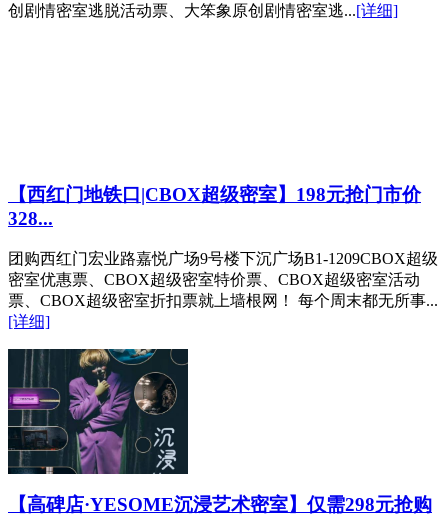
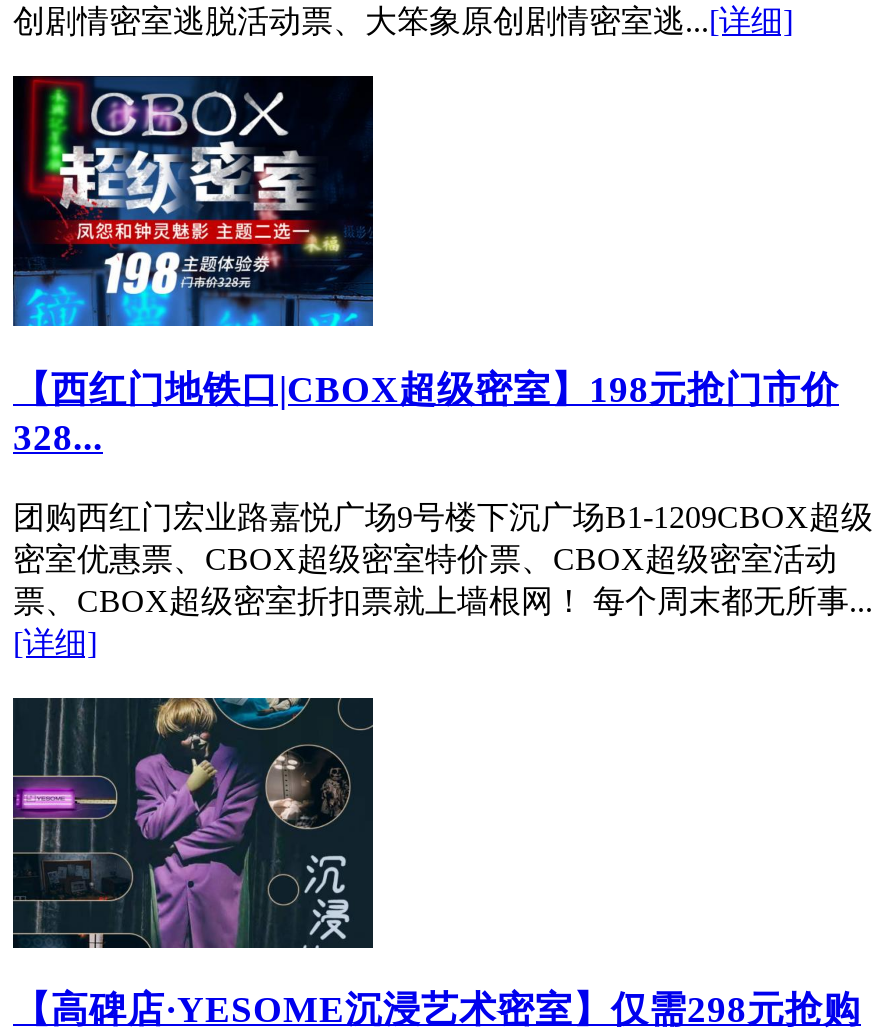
none -> [11,74,375,328] [image]

